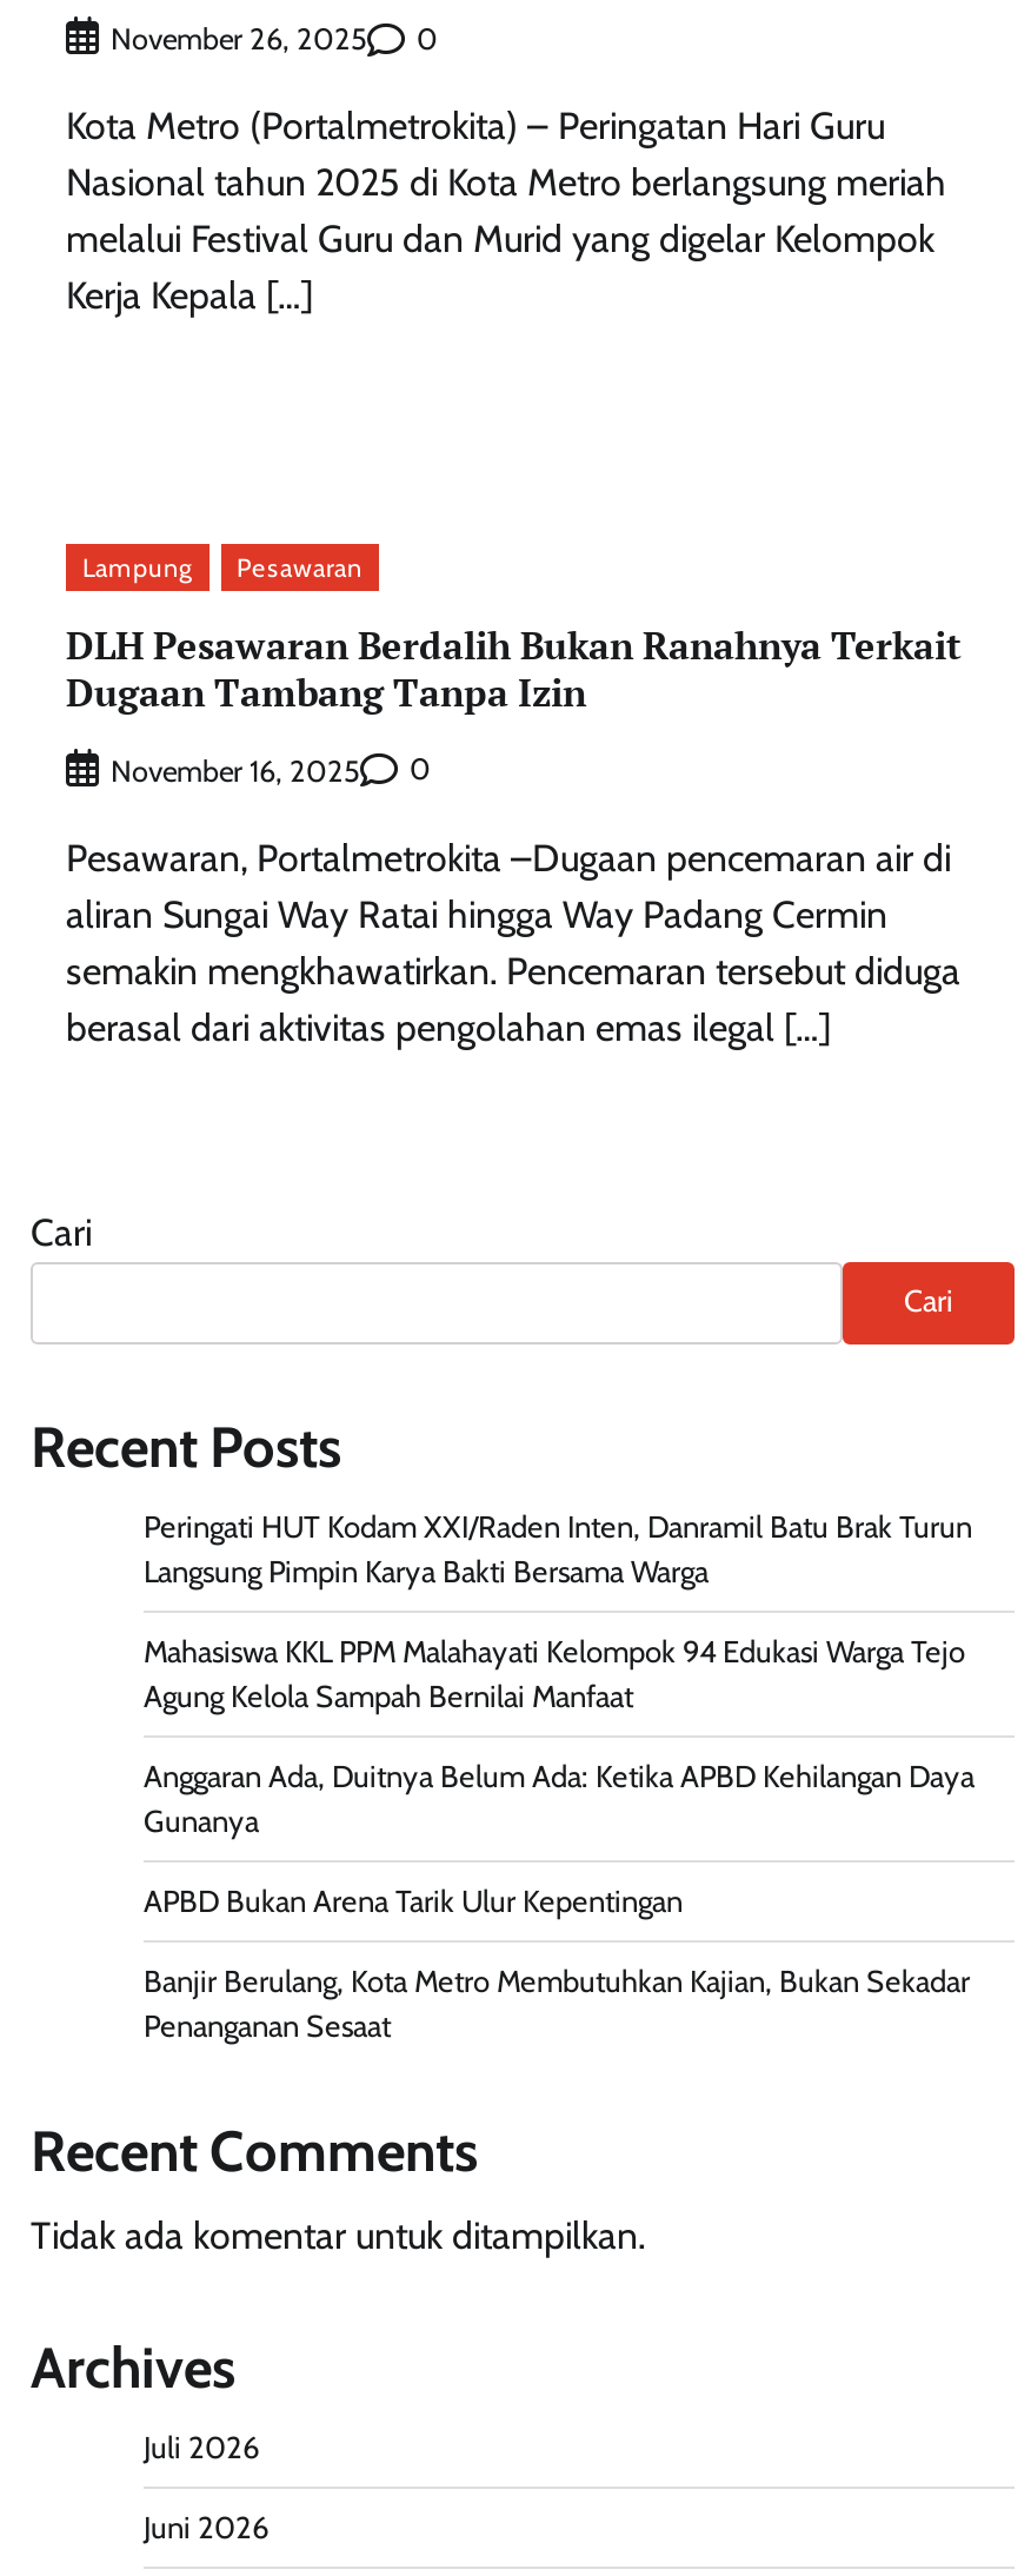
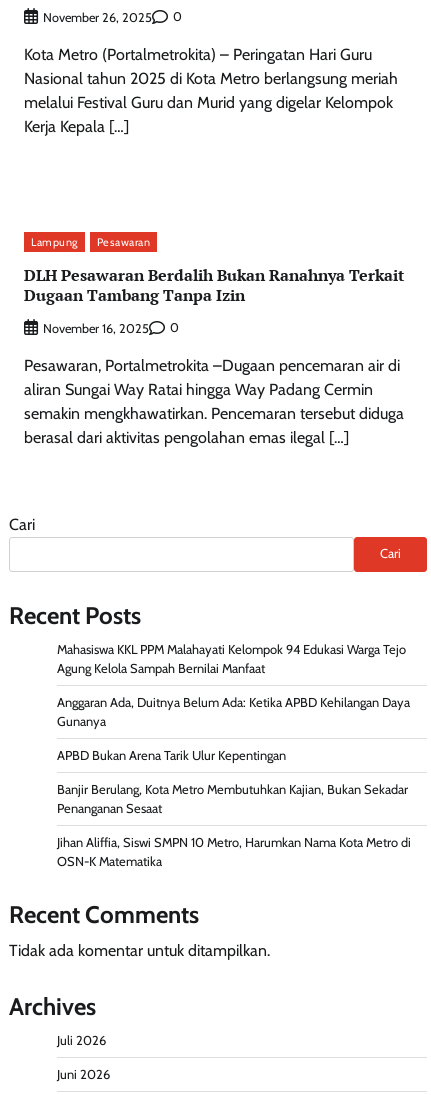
[144,1508,972,1588] Peringati HUT Kodam XXI/Raden Inten, Danramil Batu Brak Turun | Langsung Pimpin Karya Bakti Bersama Warga -> none
moved [144,1633,975,2043] -> [57,641,410,815]: Mahasiswa KKL PPM Malahayati Kelompok 94 Edukasi Warga Tejo | Agung Kelola Sampah Bernilai Manfaat | Anggaran Ada, Duitnya Belum Ada: Ketika APBD Kehilangan Daya | Gunanya | APBD Bukan Arena Tarik Ulur Kepentingan | Banjir Berulang, Kota Metro Membutuhkan Kajian, Bukan Sekadar | Penanganan Sesaat
none -> [57,834,411,868] Jihan Aliffia, Siswi SMPN 10 Metro, Harumkan Nama Kota Metro di | OSN-K Matematika

